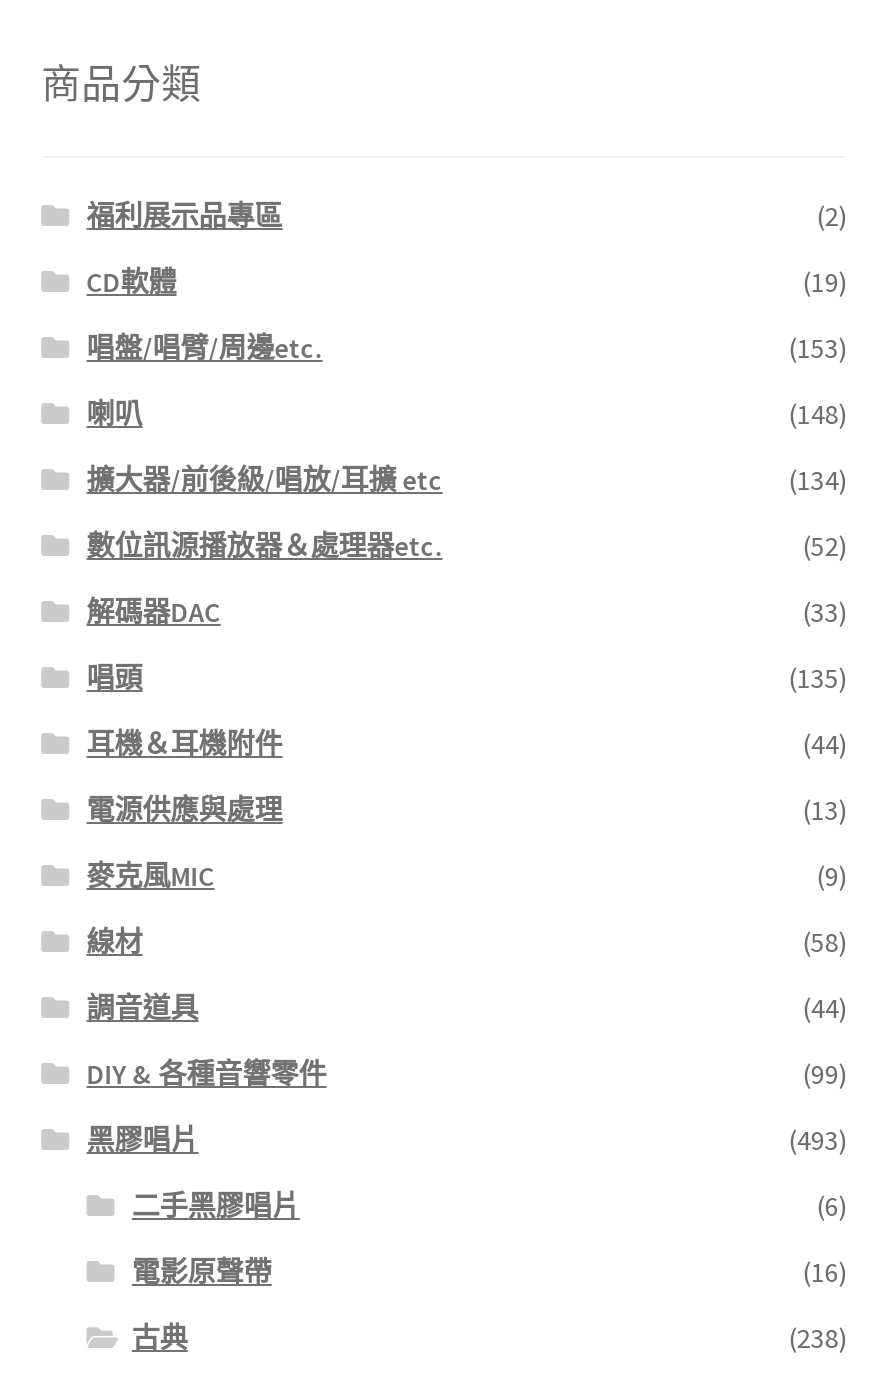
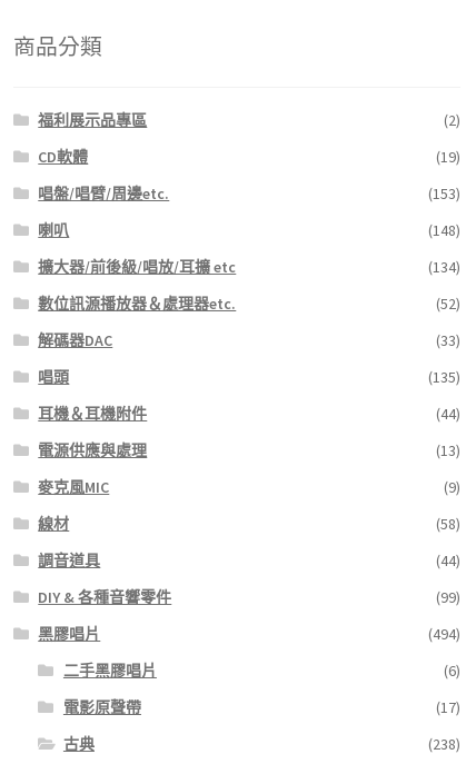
[789,1122,847,1158] (493) -> [429,624,461,644] (494)
[803,1254,847,1290] (16) -> [436,697,461,717] (17)

